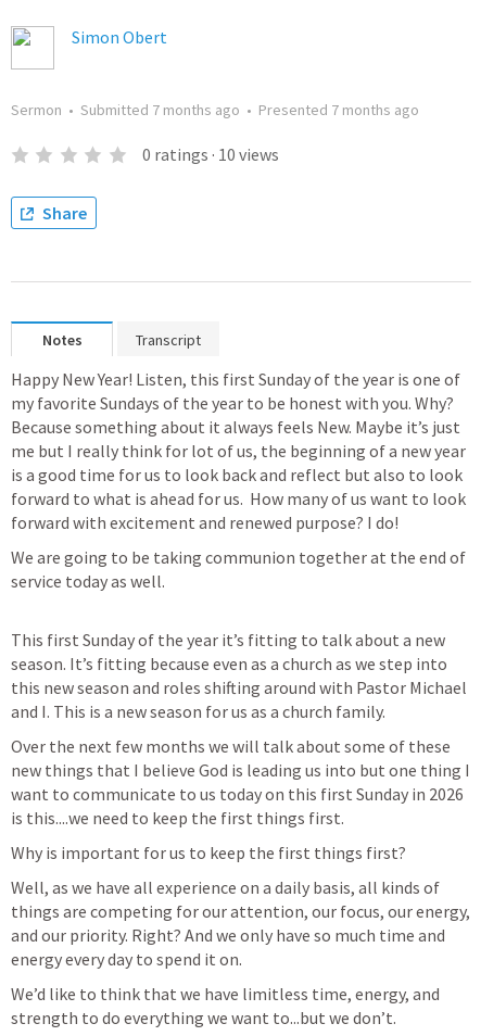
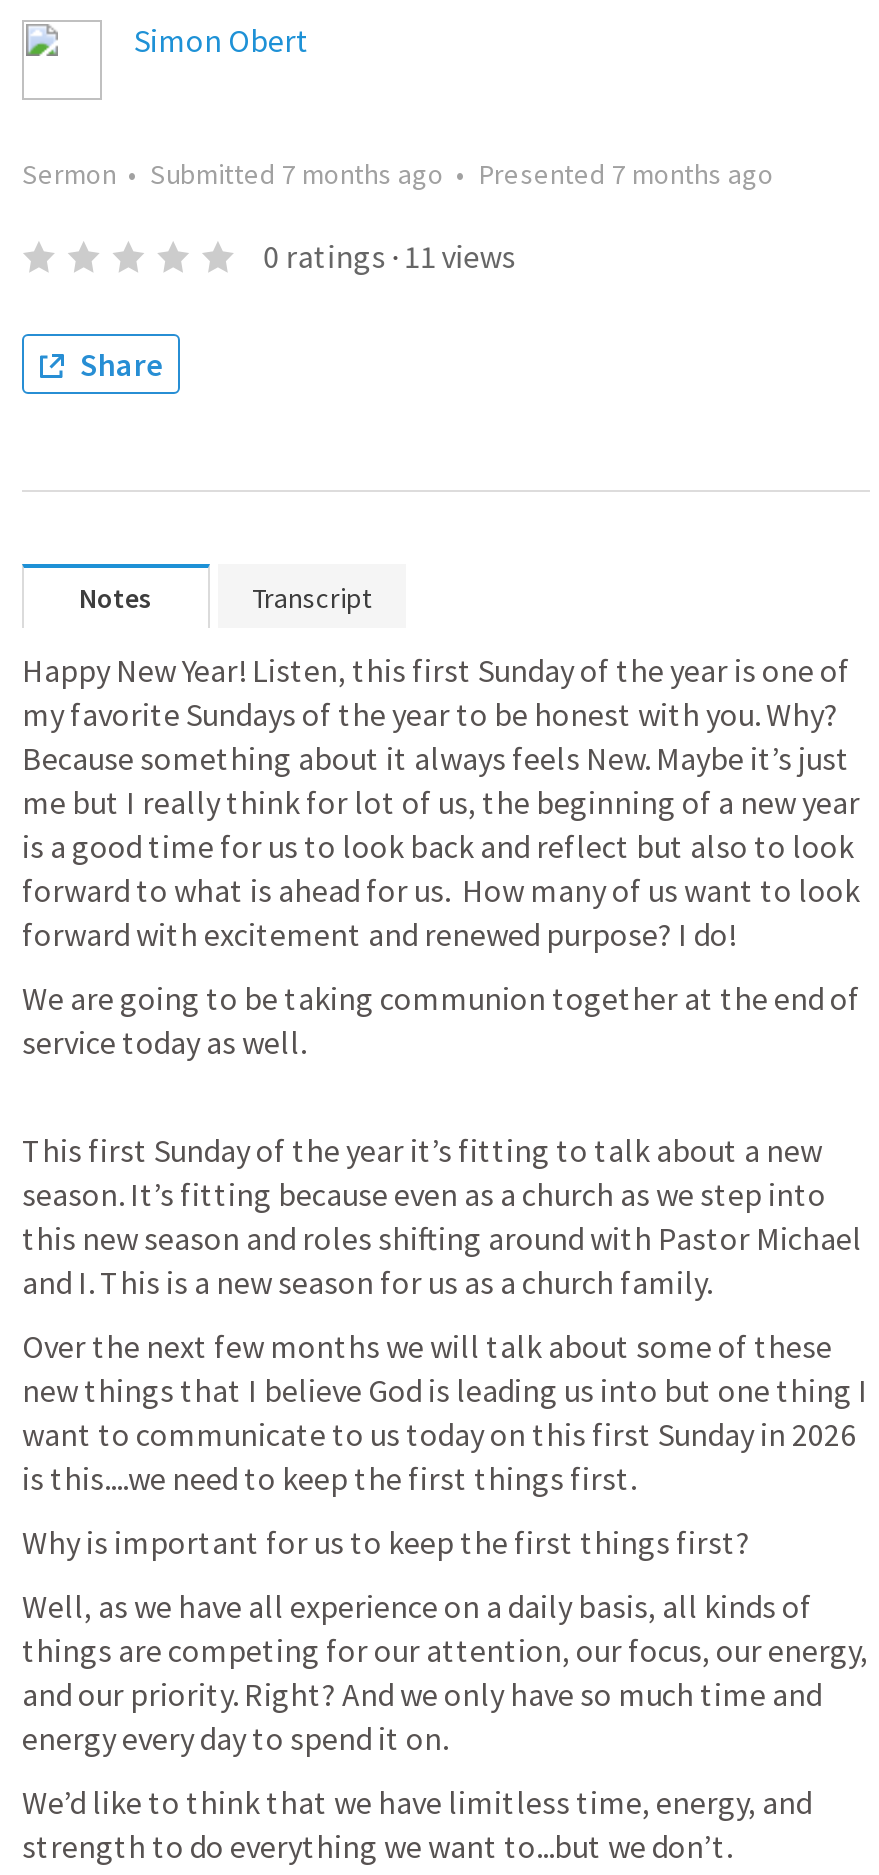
[142,143,279,165] 0 ratings · 10 views -> [263,236,515,276] 0 ratings · 11 views

